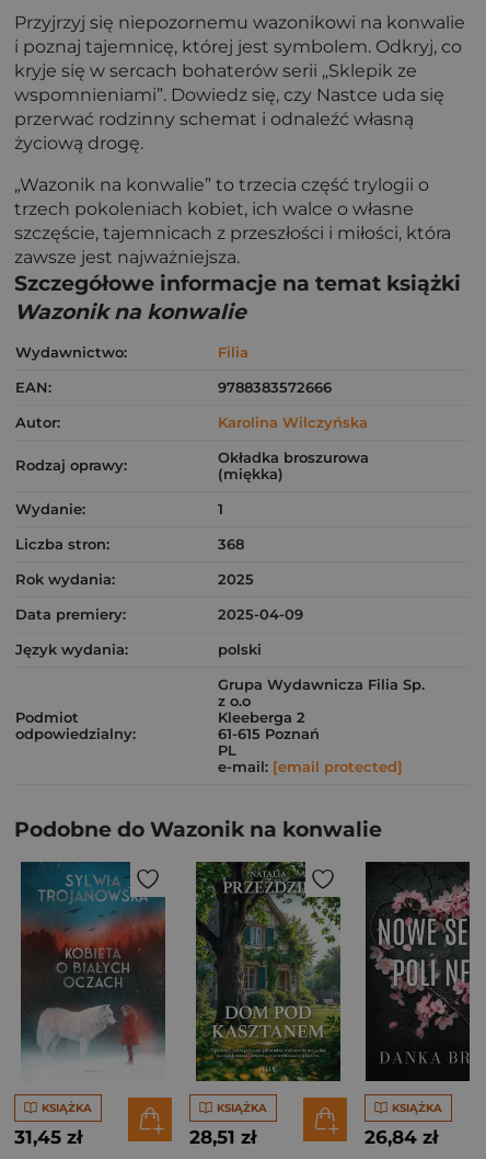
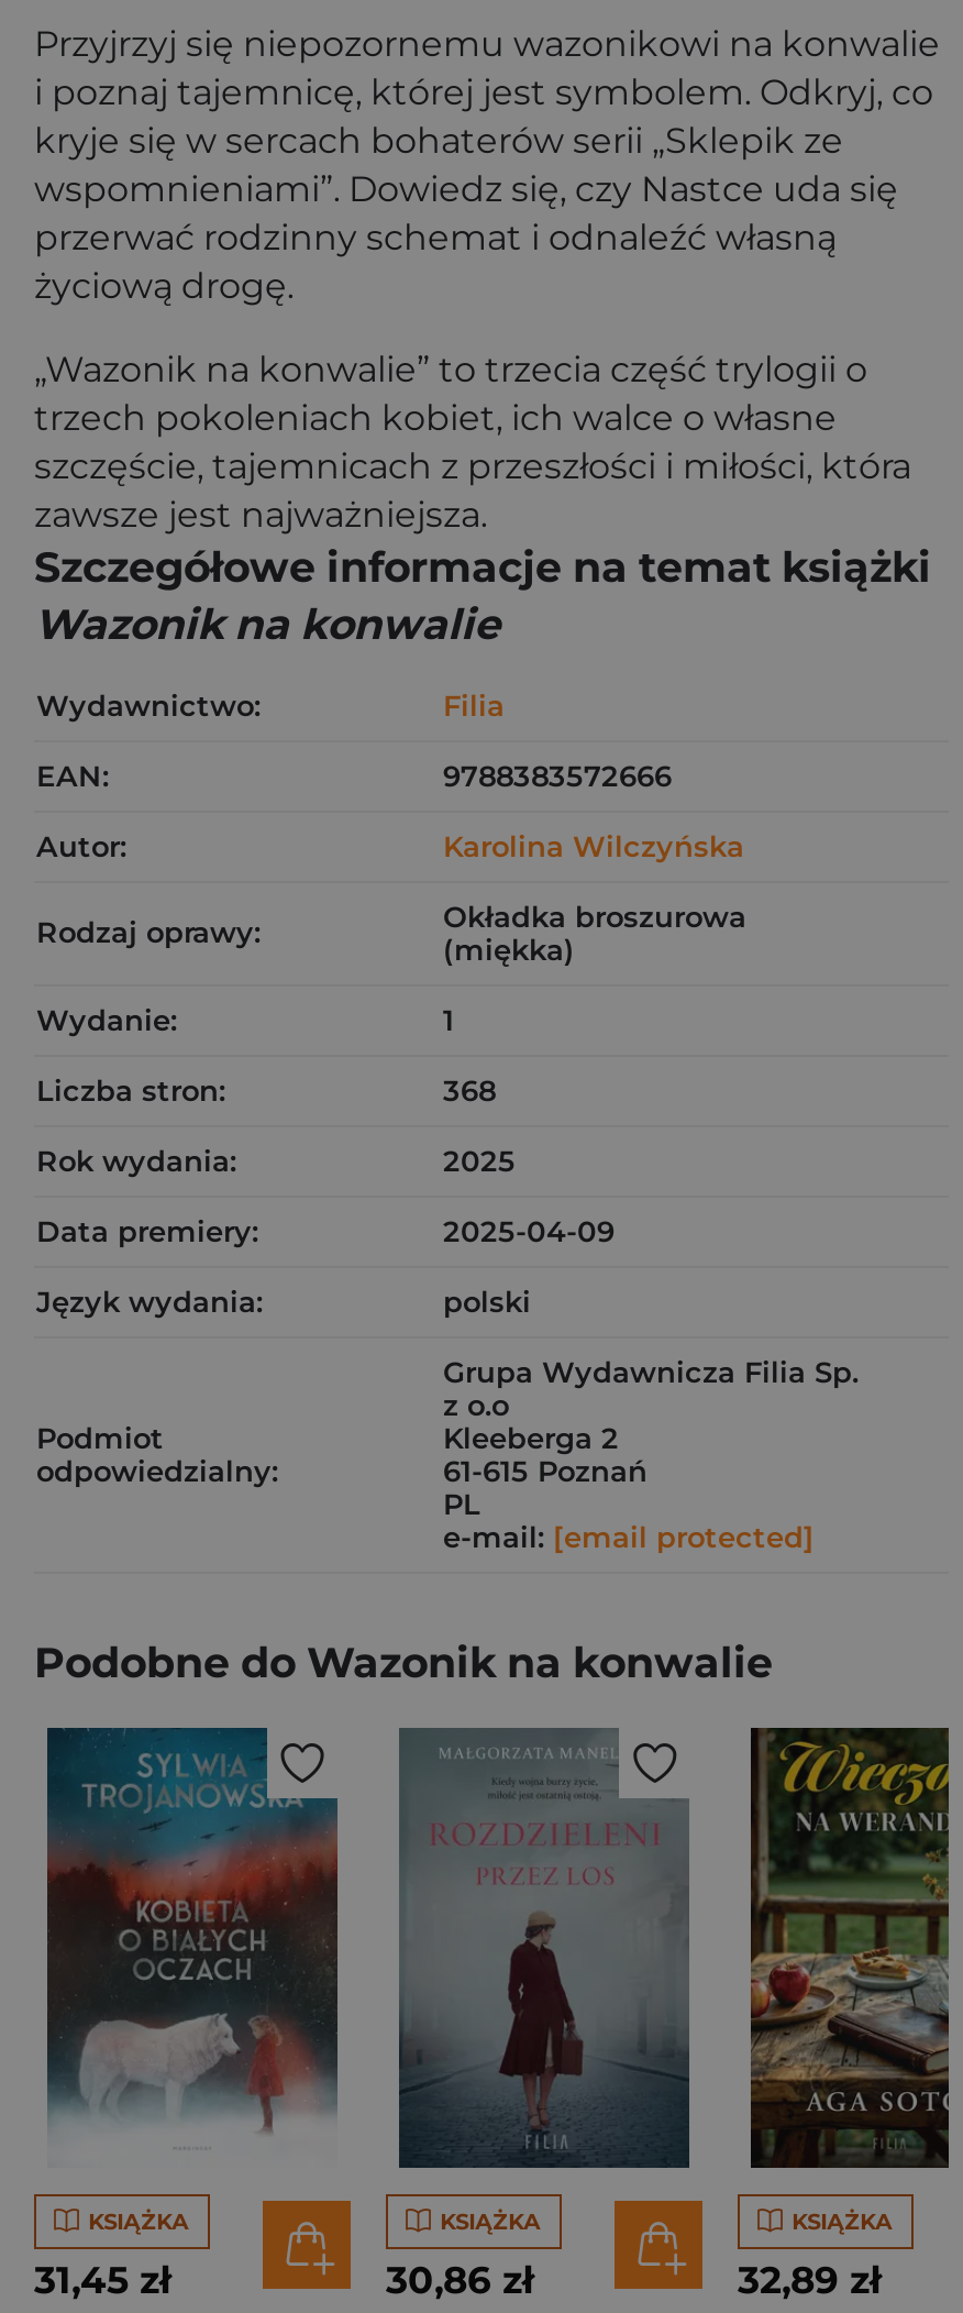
[189,861,342,1148] [image] | 28,51 zł -> [386,1726,691,2302] [image] | 30,86 zł
[364,861,471,1082] [image] -> [740,1726,951,2168] [image]
[364,1126,438,1148] 26,84 zł -> [738,2258,881,2302] 32,89 zł

